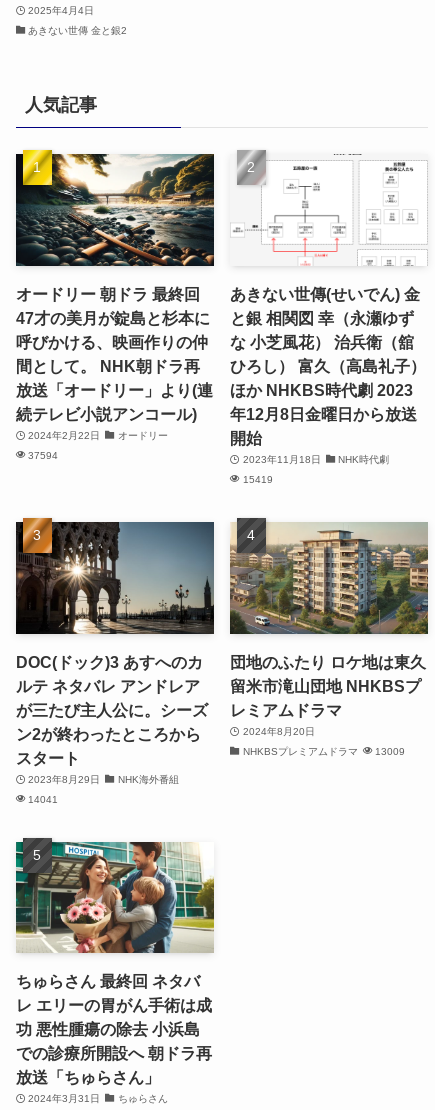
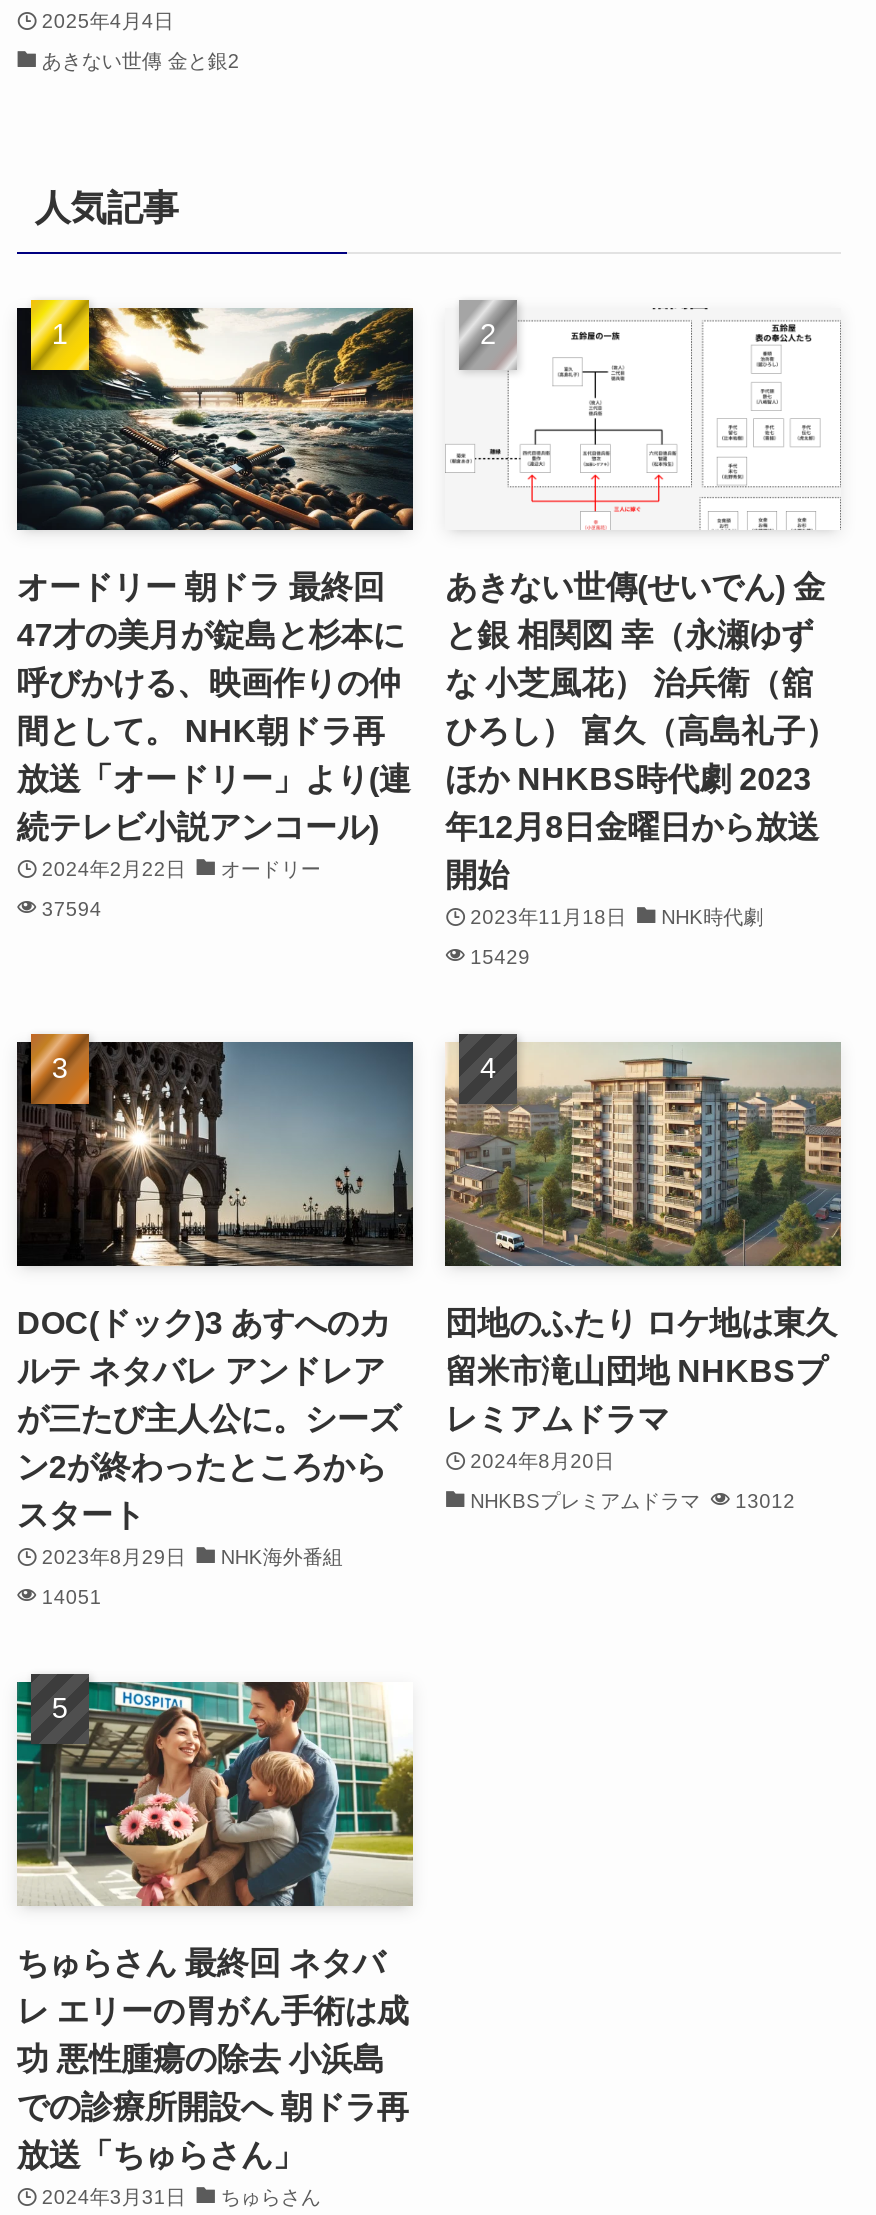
[243,474,273,485] 15419 -> [470,946,530,968] 15429
[243,746,405,757] NHKBSプレミアムドラマ 13009 -> [470,1489,795,1511] NHKBSプレミアムドラマ 13012
[28,794,58,805] 14041 -> [42,1585,102,1607] 14051

